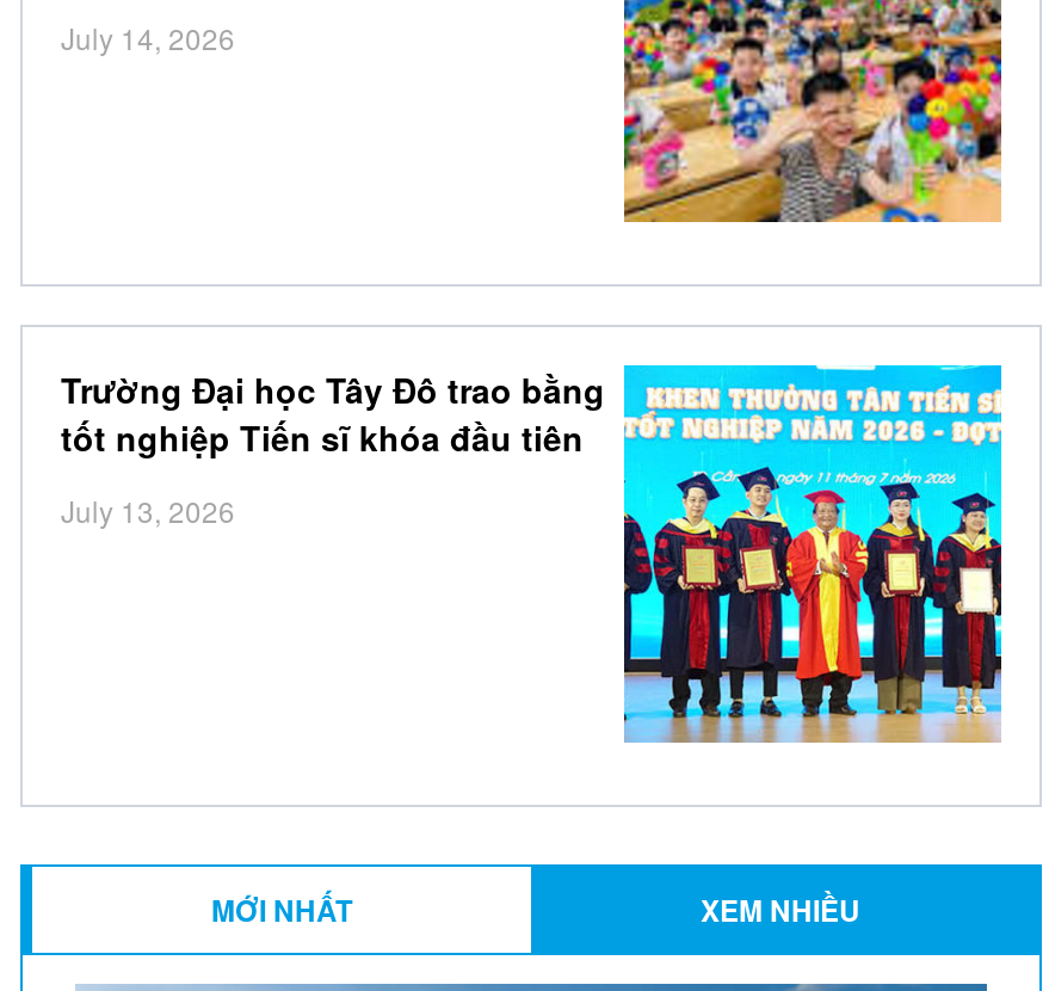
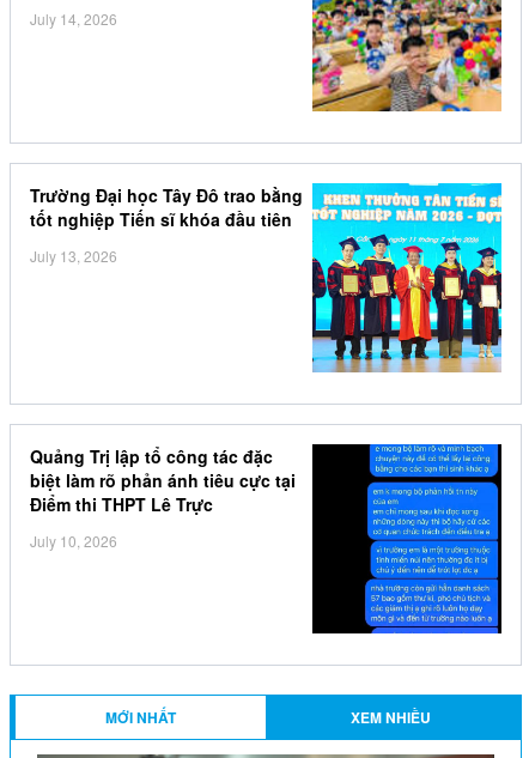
none -> [30,443,503,635] [image] | Quảng Trị lập tổ công tác đặc | biệt làm rõ phản ánh tiêu cực tại | Điểm thi THPT Lê Trực | July 10, 2026

